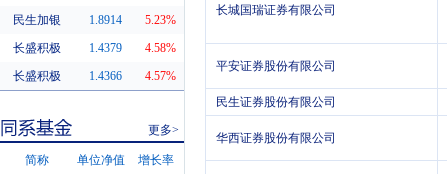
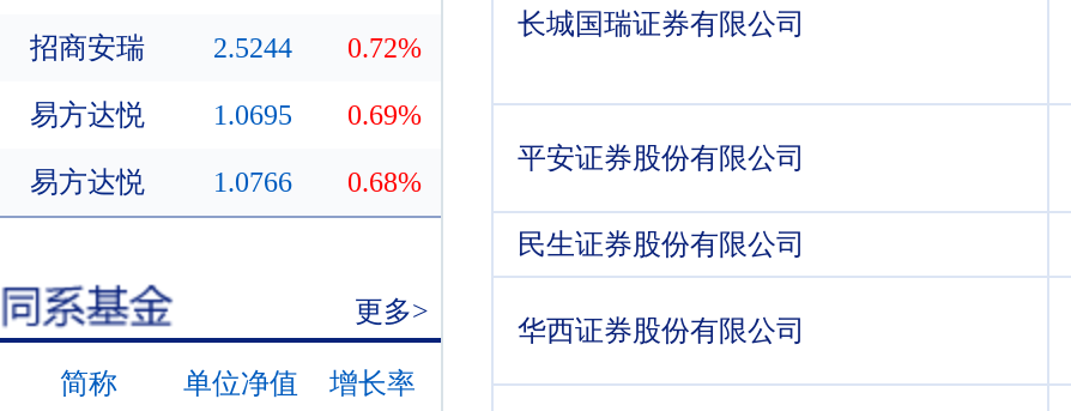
[12,13,176,27] 民生加银 | 1.8914 | 5.23% -> [30,31,422,65] 招商安瑞 | 2.5244 | 0.72%
[12,41,176,55] 长盛积极 | 1.4379 | 4.58% -> [30,98,422,132] 易方达悦 | 1.0695 | 0.69%
[12,69,176,83] 长盛积极 | 1.4366 | 4.57% -> [30,165,422,199] 易方达悦 | 1.0766 | 0.68%

